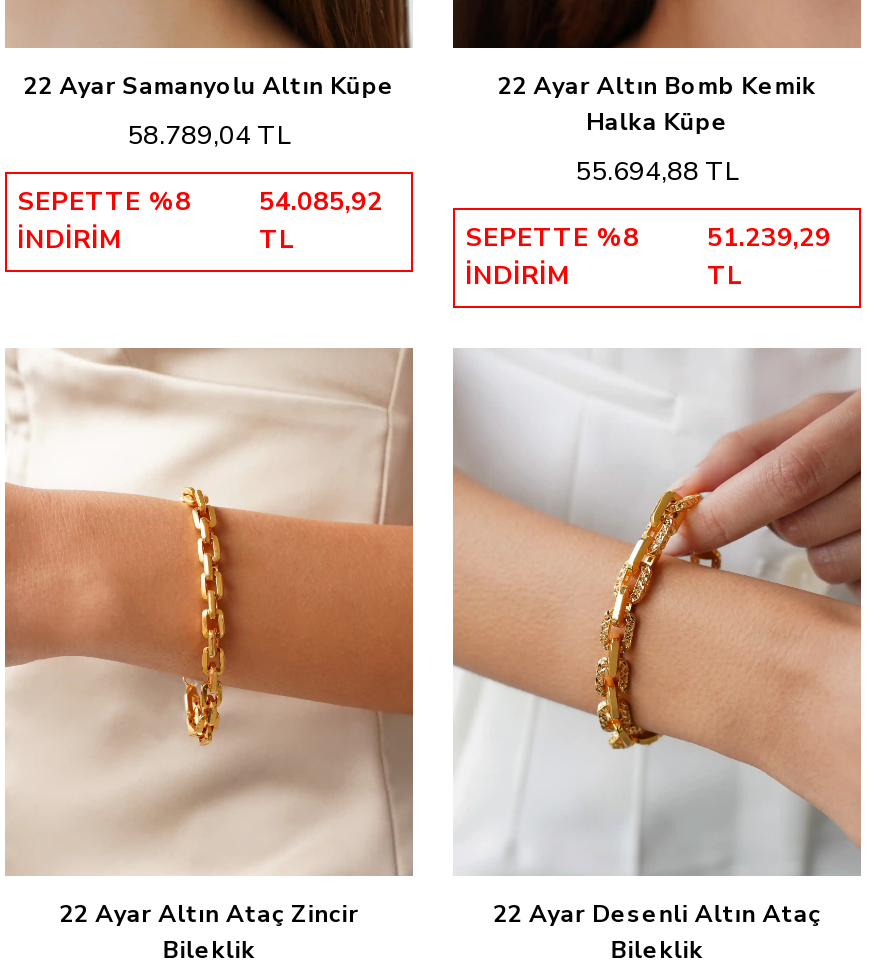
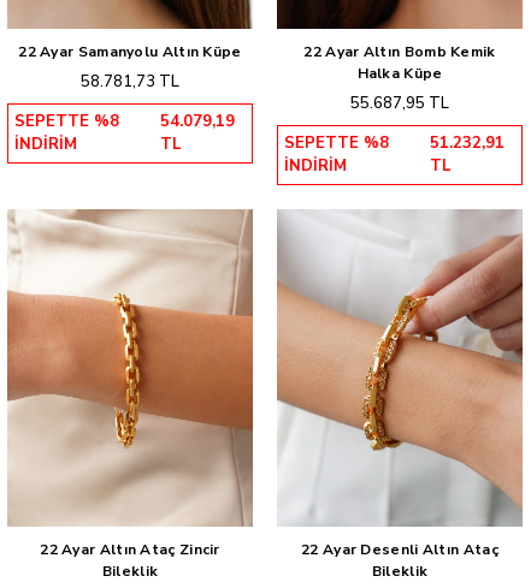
[127,118,291,154] 58.789,04 TL -> [81,71,179,92] 58.781,73 TL
[575,154,739,190] 55.694,88 TL -> [350,92,449,114] 55.687,95 TL
[17,184,383,220] SEPETTE %8 54.085,92 -> [14,110,235,132] SEPETTE %8 54.079,19
[465,220,831,256] SEPETTE %8 51.239,29 -> [284,132,505,154] SEPETTE %8 51.232,91

